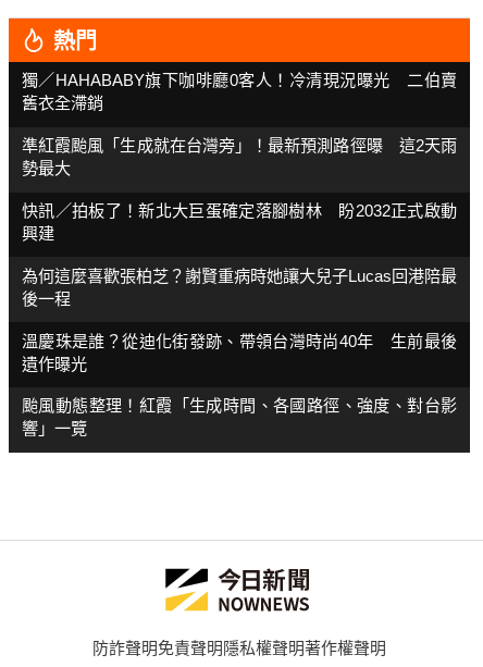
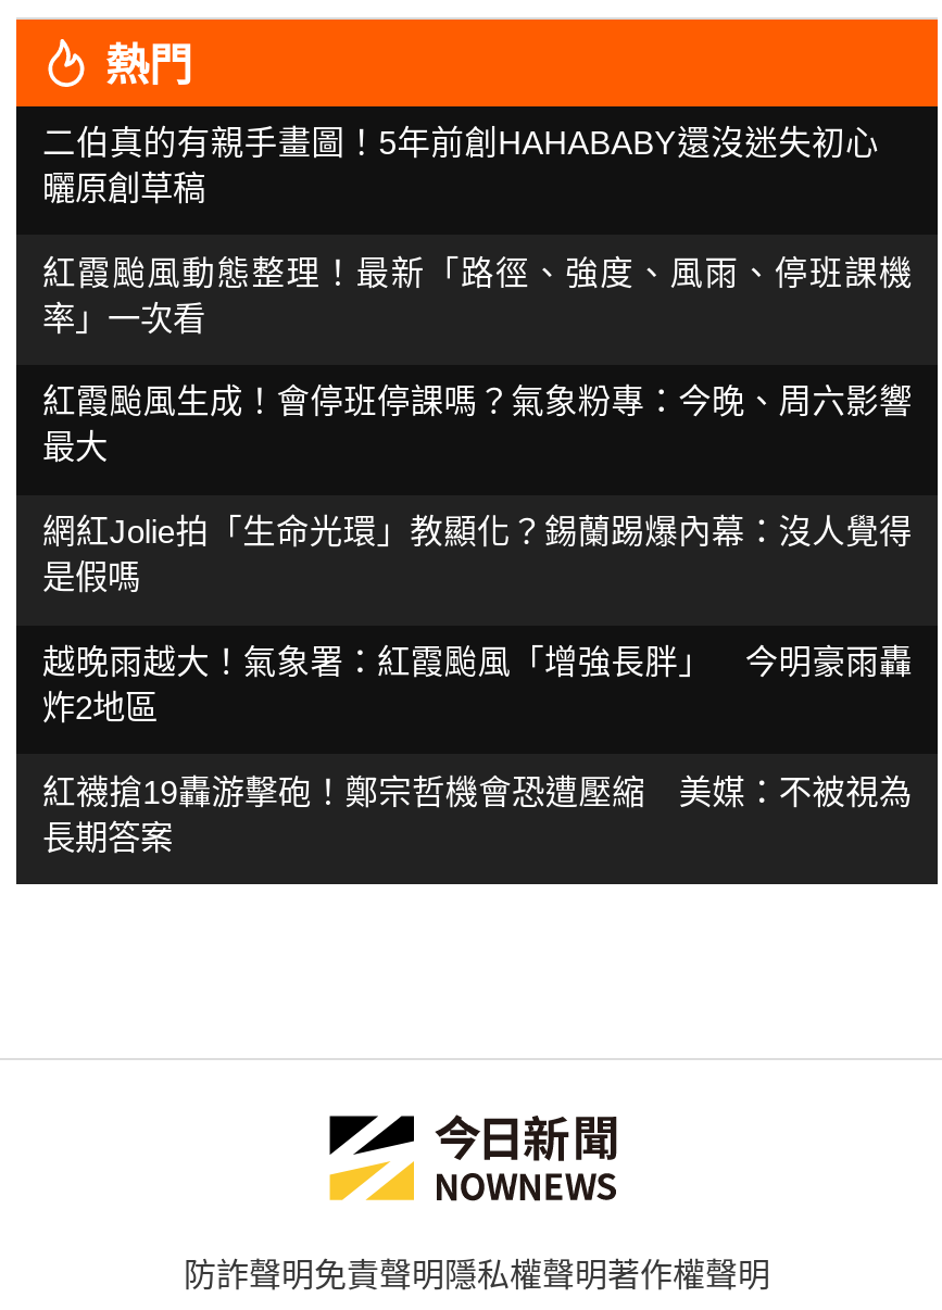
[22,71,457,113] 獨／HAHABABY旗下咖啡廳0客人！冷清現況曝光 二伯賣 | 舊衣全滯銷 -> [42,124,912,206] 二伯真的有親手畫圖！5年前創HAHABABY還沒迷失初心 | 曬原創草稿
[22,136,457,178] 準紅霞颱風「生成就在台灣旁」！最新預測路徑曝 這2天雨 | 勢最大 -> [42,254,912,336] 紅霞颱風動態整理！最新「路徑、強度、風雨、停班課機 | 率」一次看
[22,201,457,243] 快訊／拍板了！新北大巨蛋確定落腳樹林 盼2032正式啟動 | 興建 -> [42,383,912,466] 紅霞颱風生成！會停班停課嗎？氣象粉專：今晚、周六影響 | 最大
[22,266,457,308] 為何這麼喜歡張柏芝？謝賢重病時她讓大兒子Lucas回港陪最 | 後一程 -> [42,513,912,596] 網紅Jolie拍「生命光環」教顯化？錫蘭踢爆內幕：沒人覺得 | 是假嗎
[22,331,457,373] 溫慶珠是誰？從迪化街發跡、帶領台灣時尚40年 生前最後 | 遺作曝光 -> [42,643,912,726] 越晚雨越大！氣象署：紅霞颱風「增強長胖」 今明豪雨轟 | 炸2地區
[22,397,457,438] 颱風動態整理！紅霞「生成時間、各國路徑、強度、對台影 | 響」一覽 -> [42,773,912,856] 紅襪搶19轟游擊砲！鄭宗哲機會恐遭壓縮 美媒：不被視為 | 長期答案

